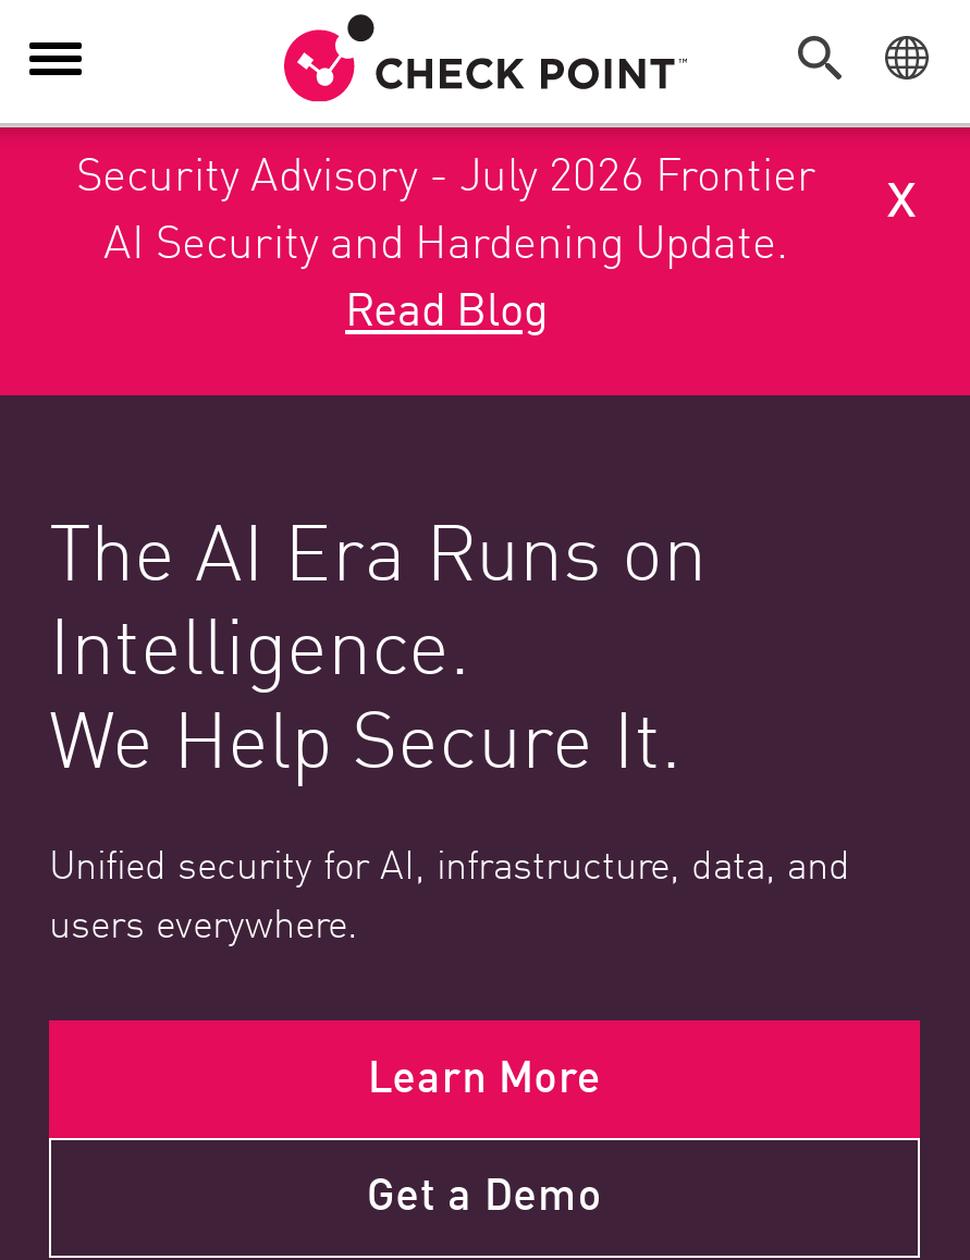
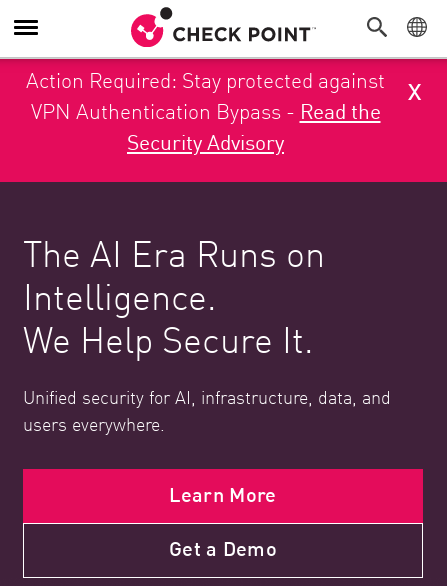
[76,138,816,339] Security Advisory - July 2026 Frontier | AI Security and Hardening Update. | Read Blog -> [26,64,385,156] Action Required: Stay protected against | VPN Authentication Bypass - Read the | Security Advisory

